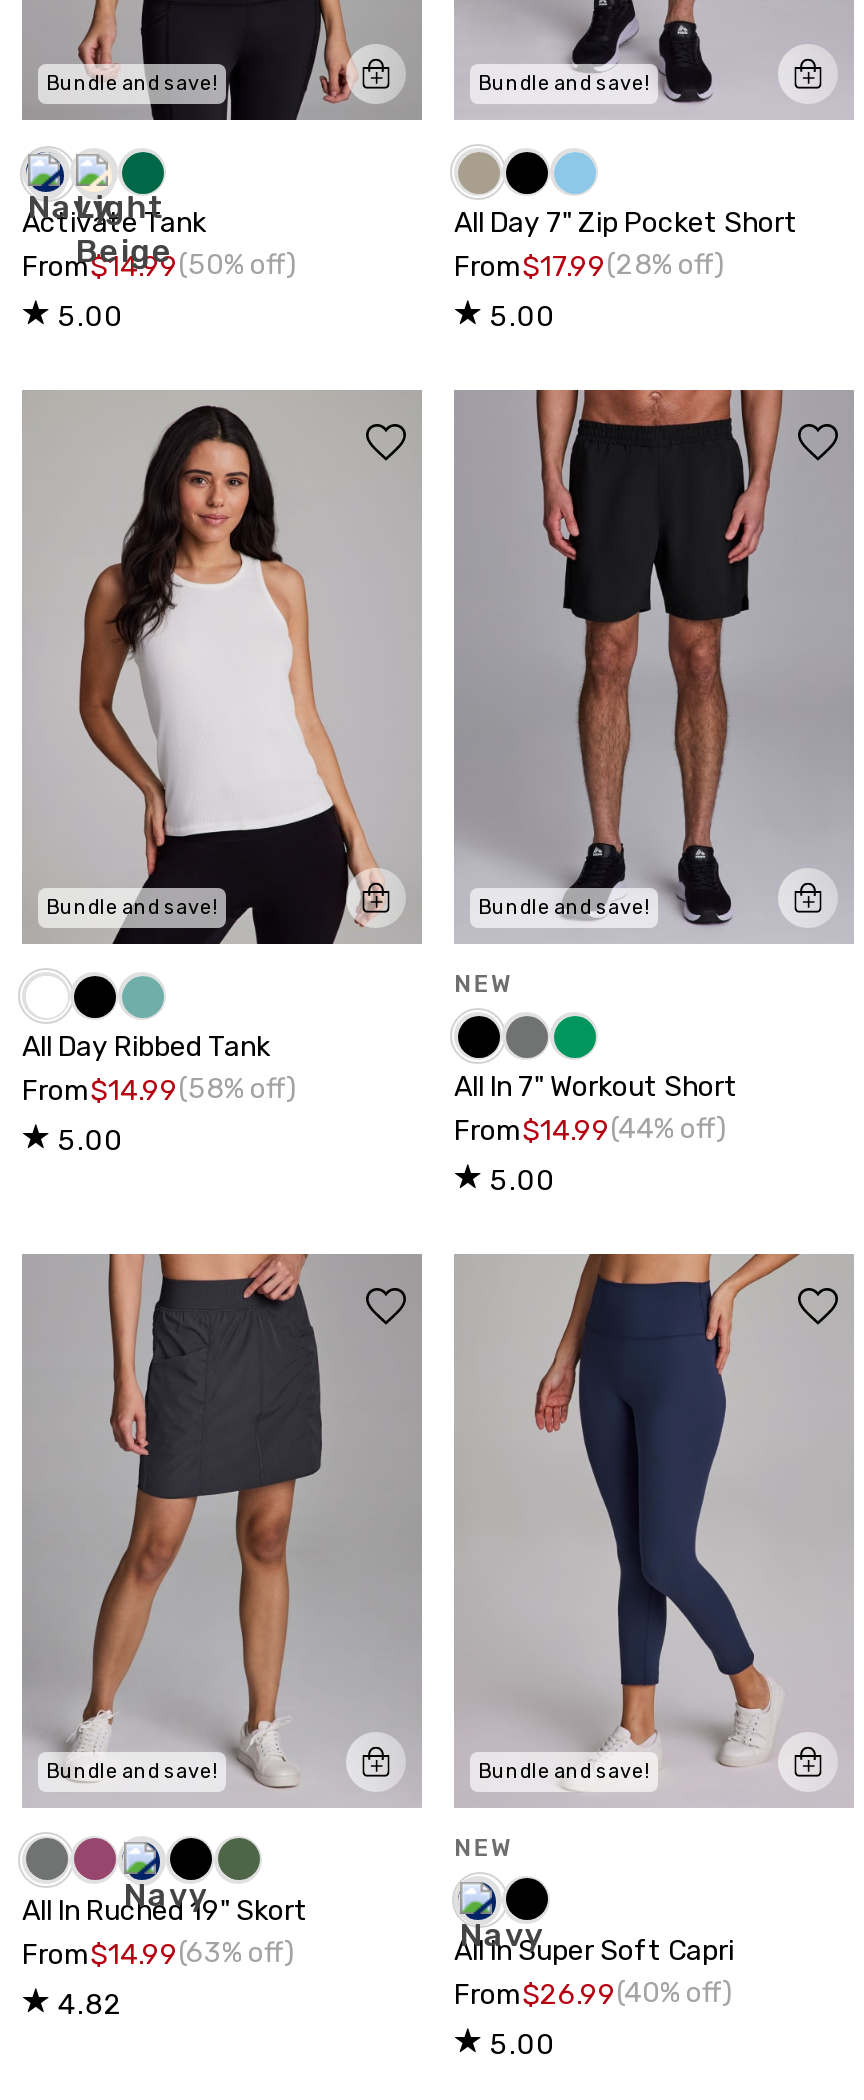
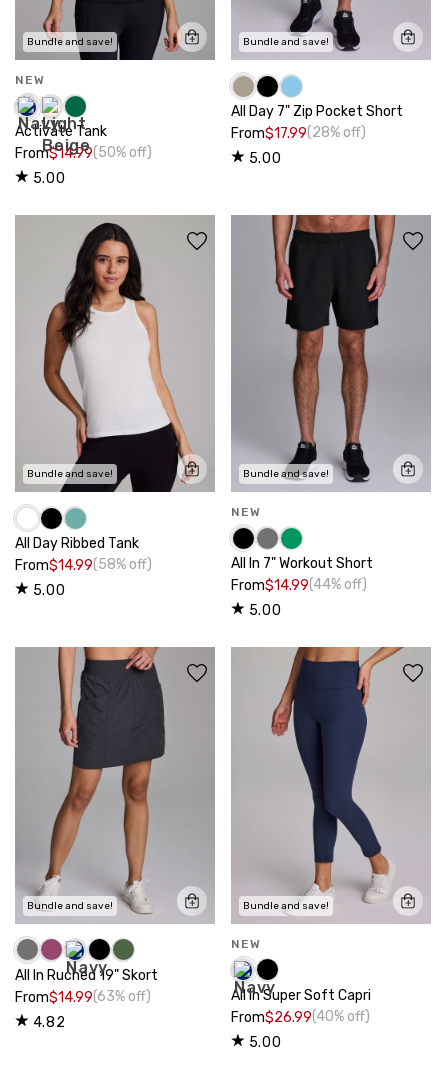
none -> [15,73,44,87] NEW

